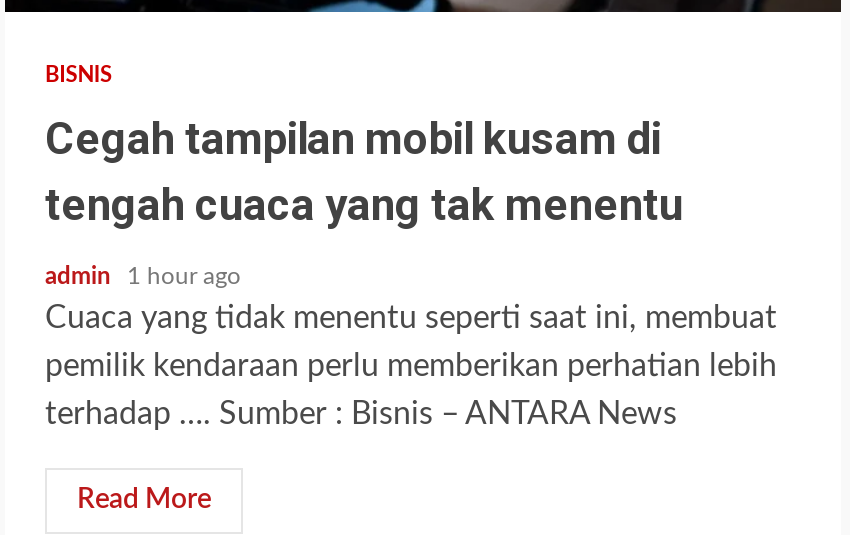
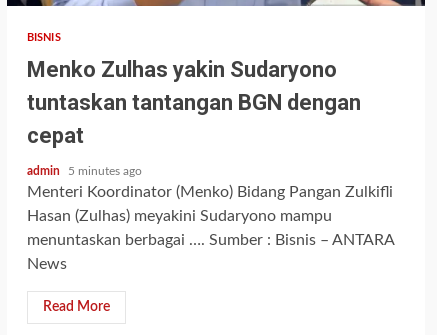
[45,114,777,430] Cegah tampilan mobil kusam di | tengah cuaca yang tak menentu | admin 1 hour ago | Cuaca yang tidak menentu seperti saat ini, membuat | pemilik kendaraan perlu memberikan perhatian lebih | terhadap …. Sumber : Bisnis – ANTARA News -> [27,57,394,272] Menko Zulhas yakin Sudaryono | tuntaskan tantangan BGN dengan | cepat | admin 5 minutes ago | Menteri Koordinator (Menko) Bidang Pangan Zulkifli | Hasan (Zulhas) meyakini Sudaryono mampu | menuntaskan berbagai …. Sumber : Bisnis – ANTARA | News

